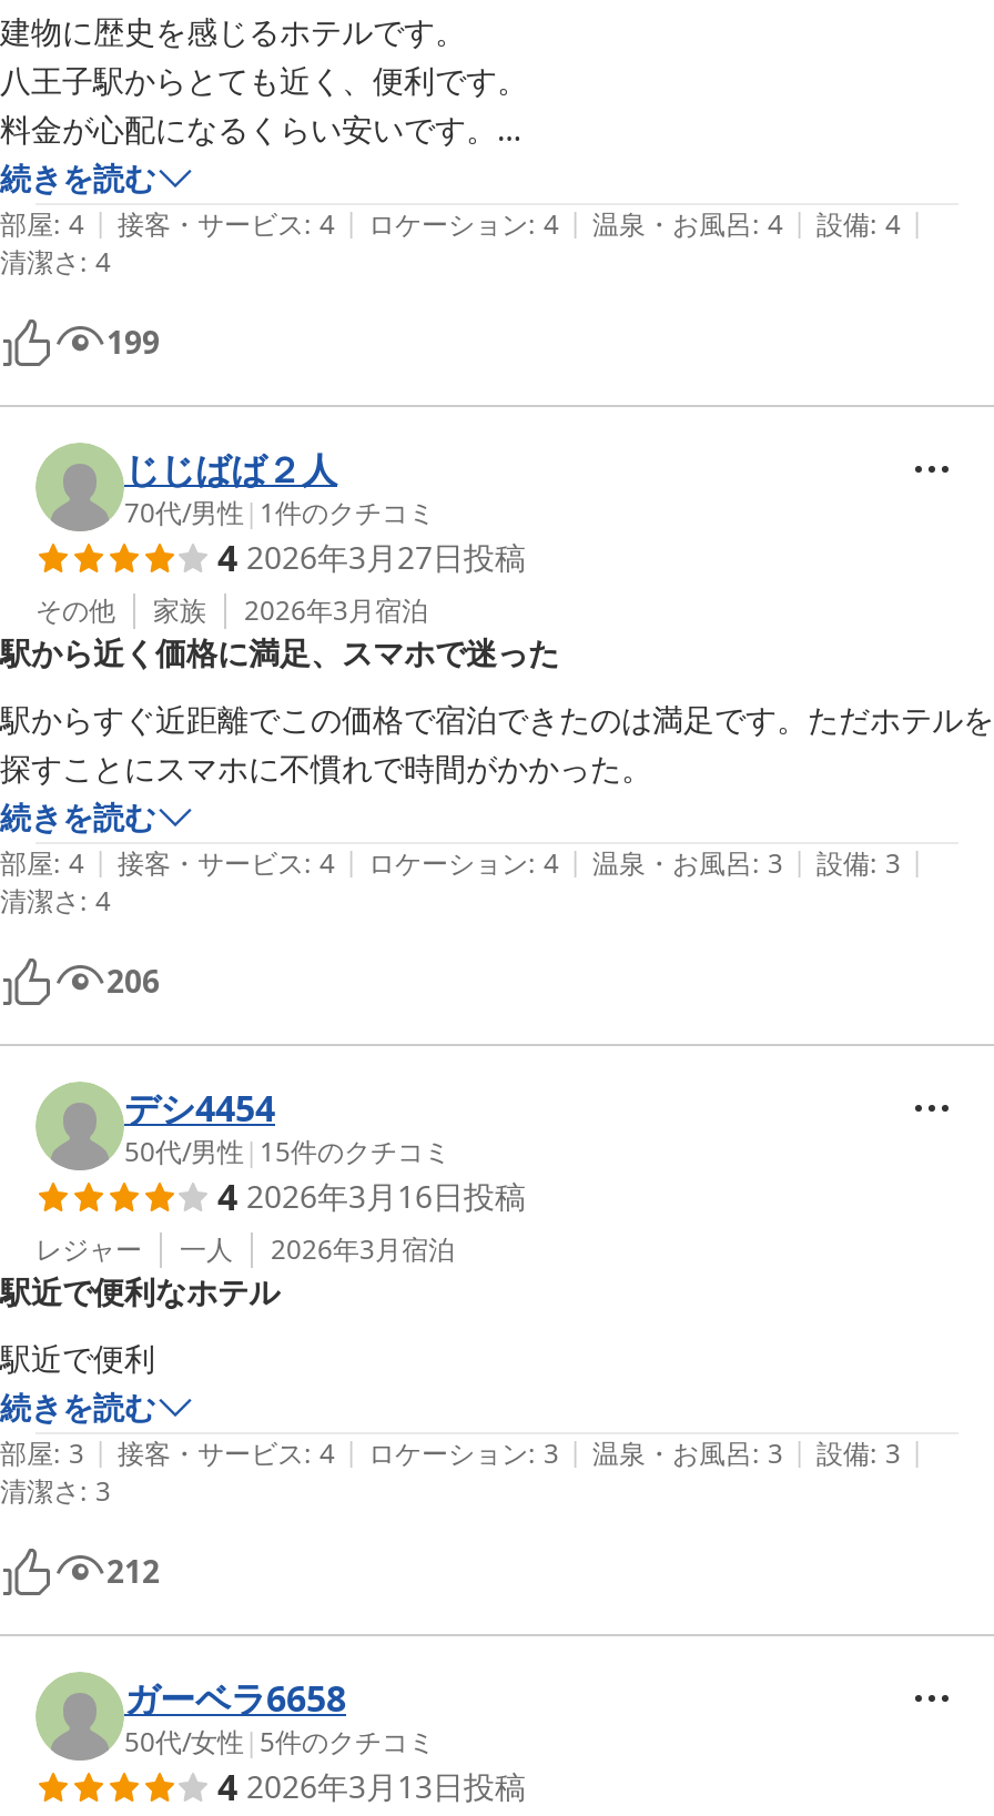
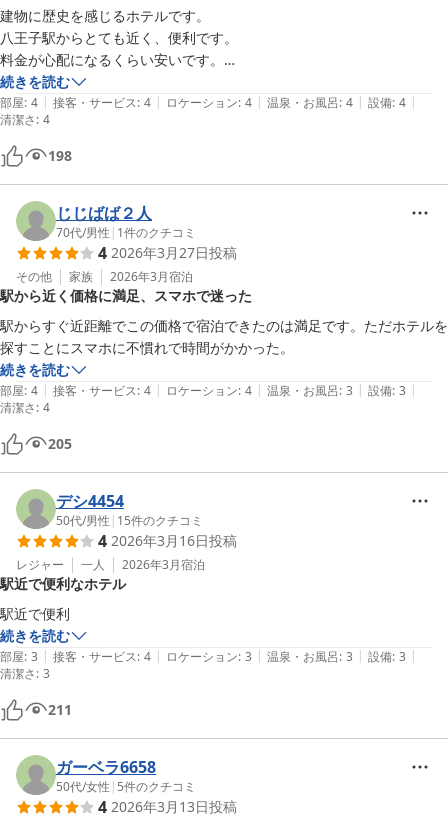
[106,321,160,363] 199 -> [48,146,72,165] 198
[106,960,160,1002] 206 -> [48,434,72,453] 205
[106,1550,160,1592] 212 -> [48,700,72,719] 211

